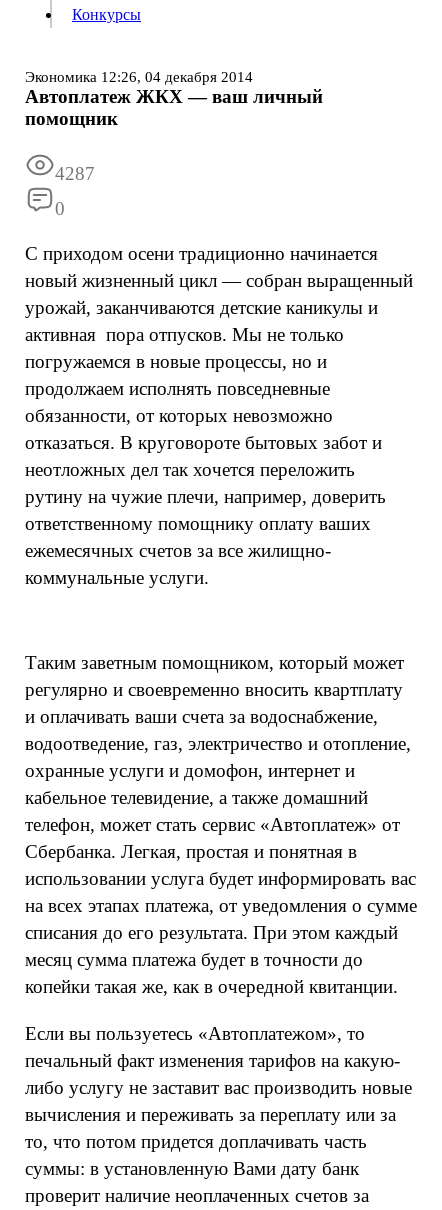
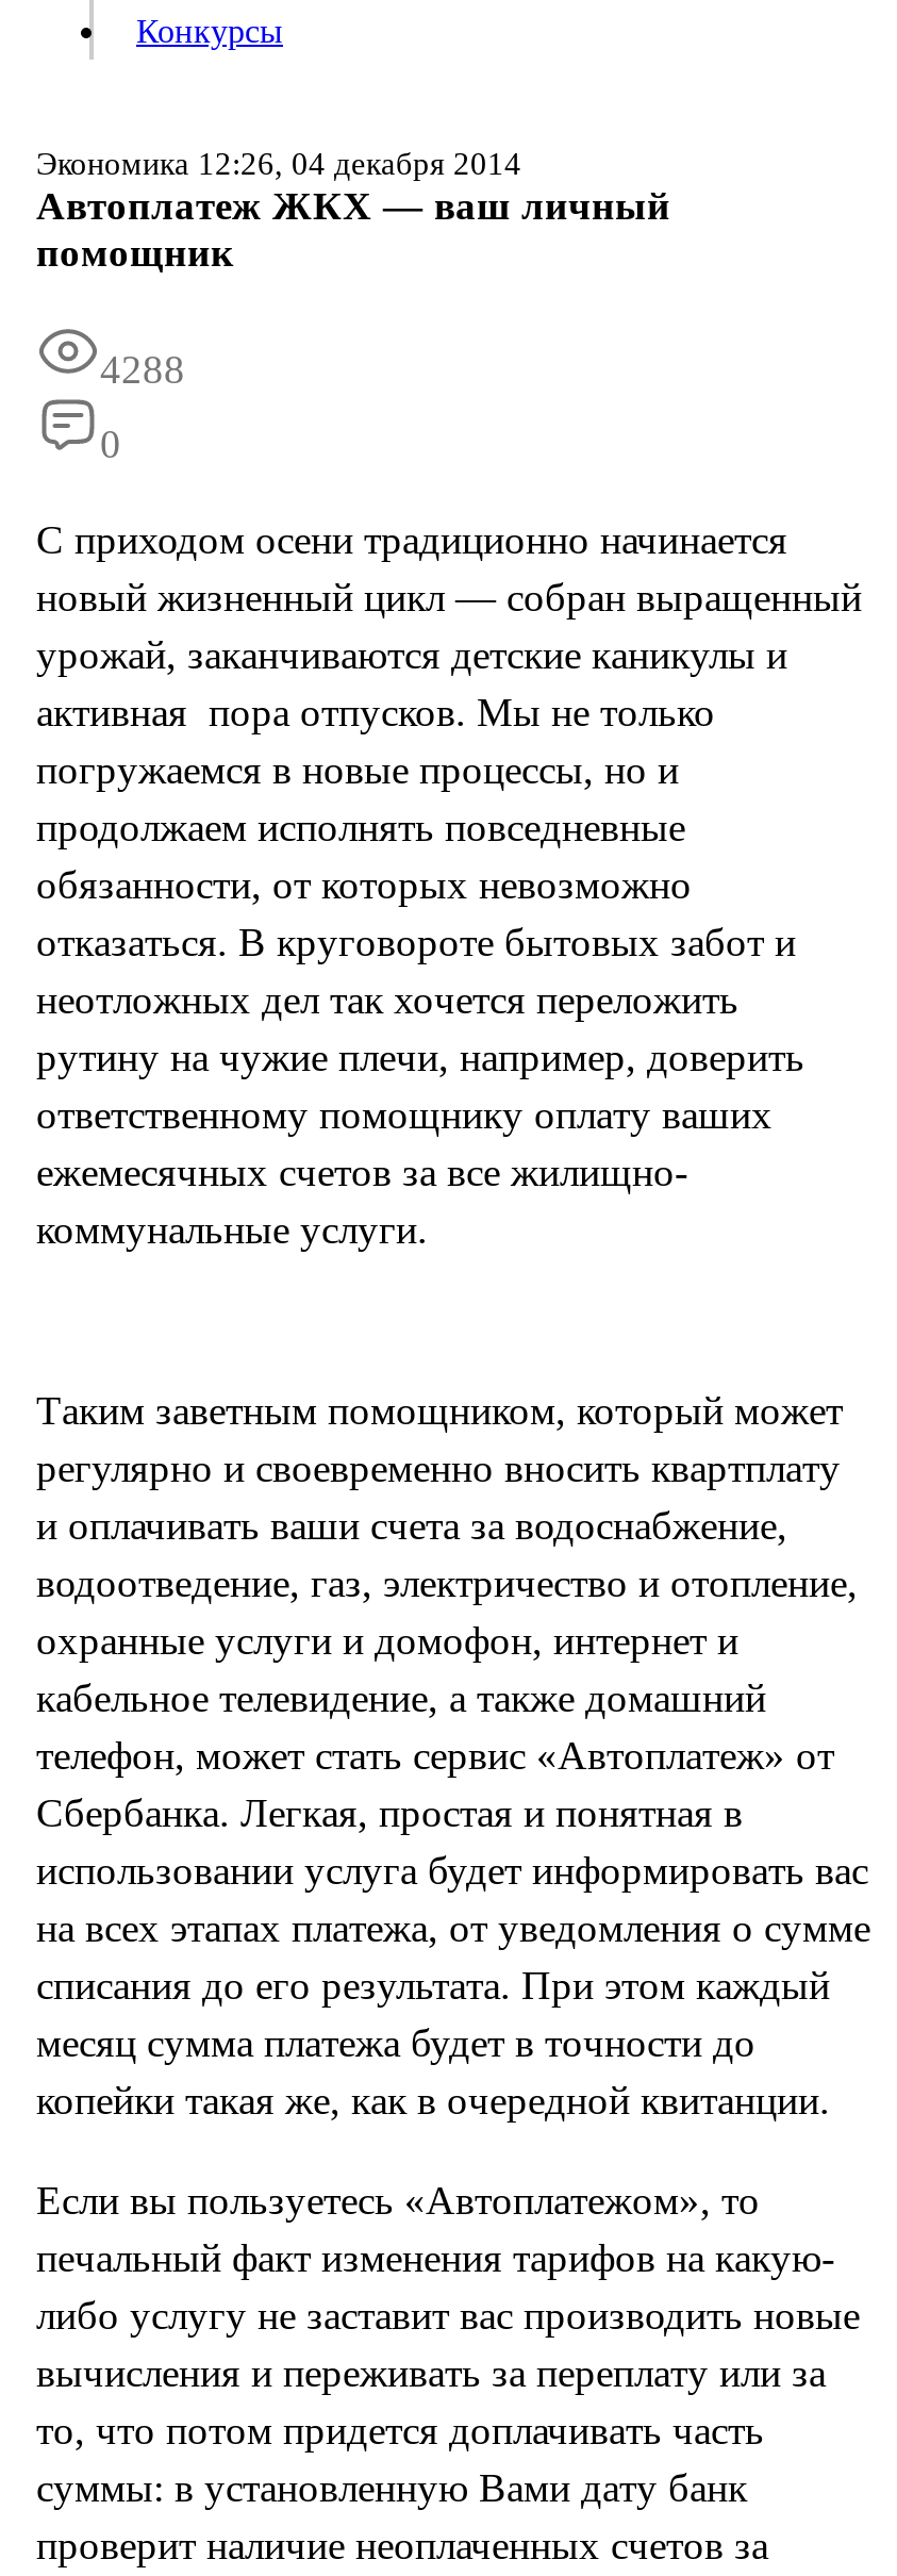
[55,163,95,184] 4287 -> [100,348,185,392] 4288

